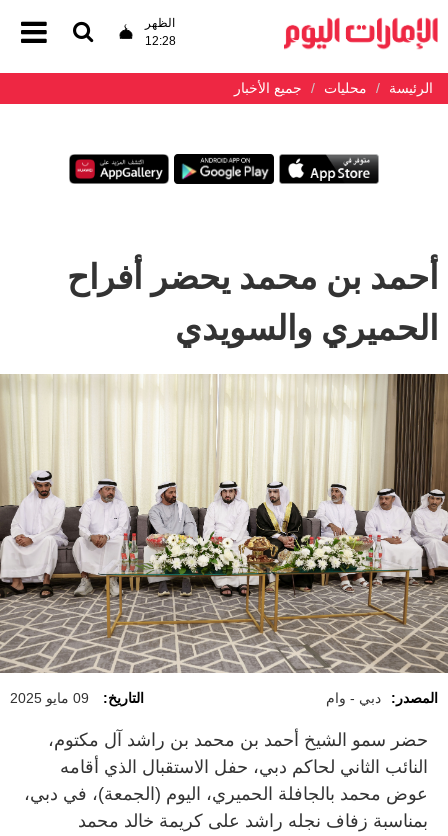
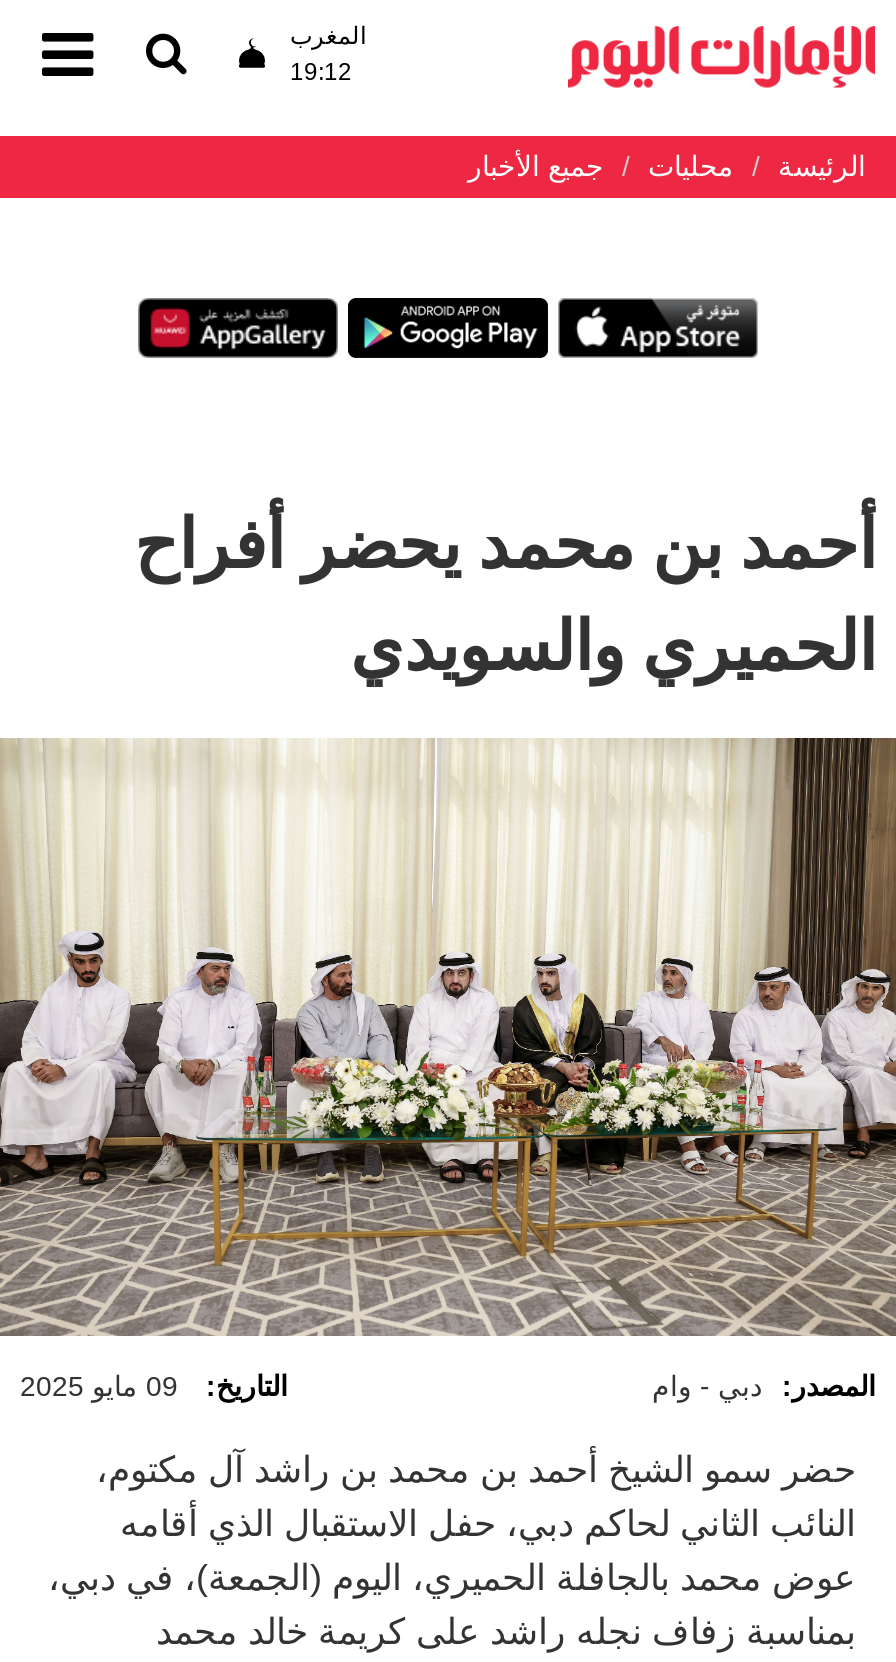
[145,16,176,48] الظهر | 12:28 -> [290,22,366,86] المغرب | 19:12

